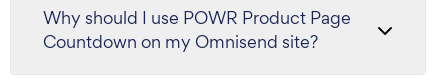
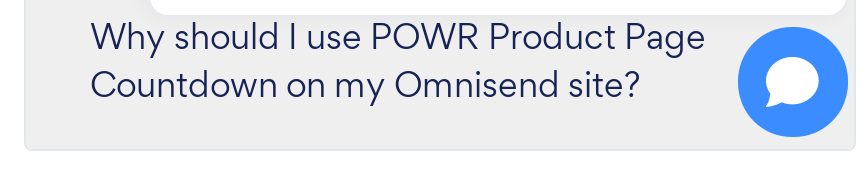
none -> [736,24,850,140] [image]

